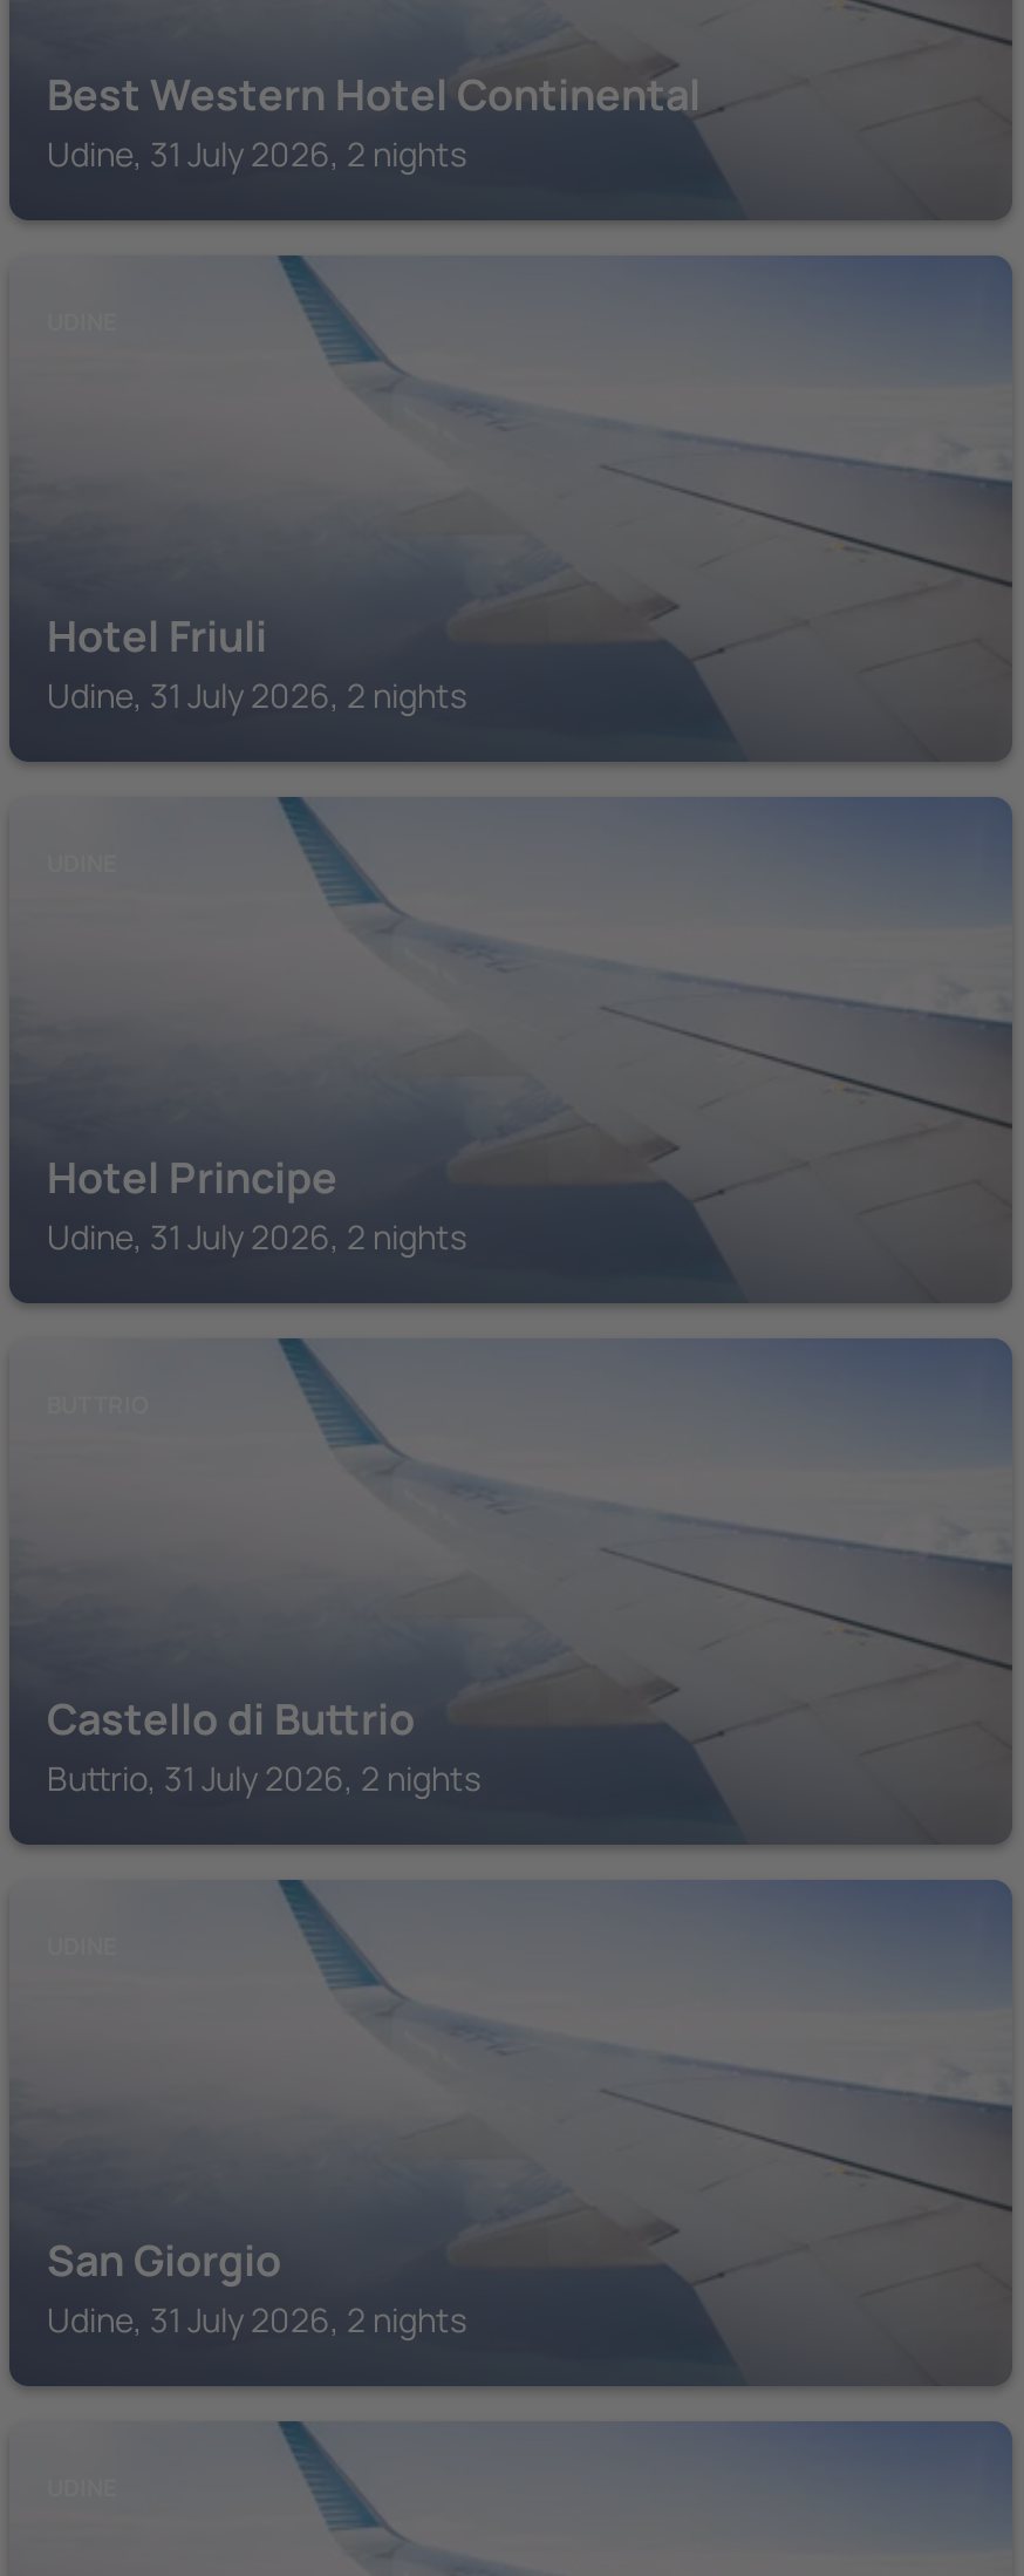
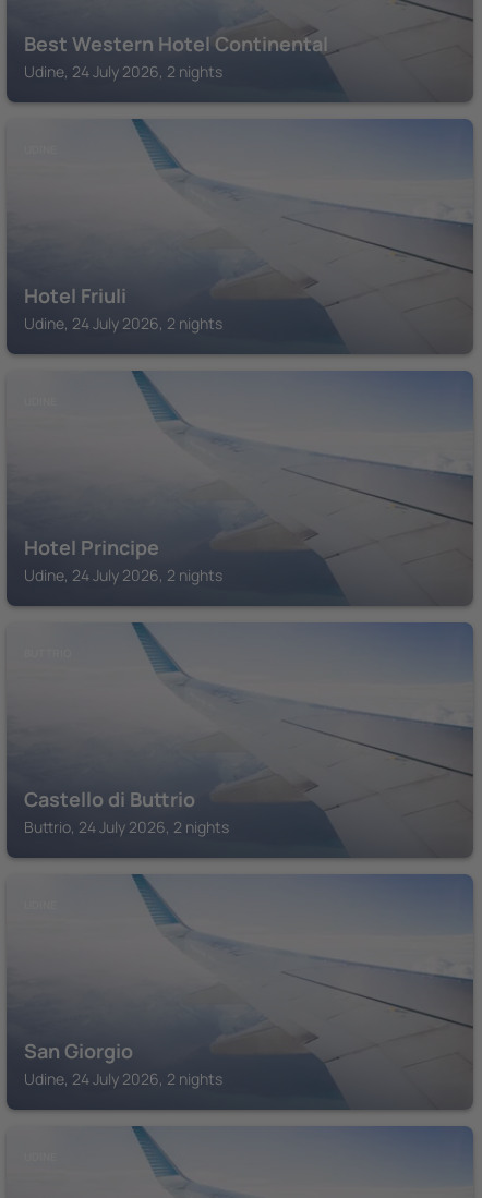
[47,131,466,176] Udine, 31 July 2026, 2 nights -> [24,61,222,82] Udine, 24 July 2026, 2 nights
[47,673,466,717] Udine, 31 July 2026, 2 nights -> [24,313,222,334] Udine, 24 July 2026, 2 nights
[47,1214,466,1259] Udine, 31 July 2026, 2 nights -> [24,565,222,585] Udine, 24 July 2026, 2 nights
[47,1756,480,1800] Buttrio, 31 July 2026, 2 nights -> [24,816,229,837] Buttrio, 24 July 2026, 2 nights
[47,2297,466,2342] Udine, 31 July 2026, 2 nights -> [24,1068,222,1089] Udine, 24 July 2026, 2 nights

